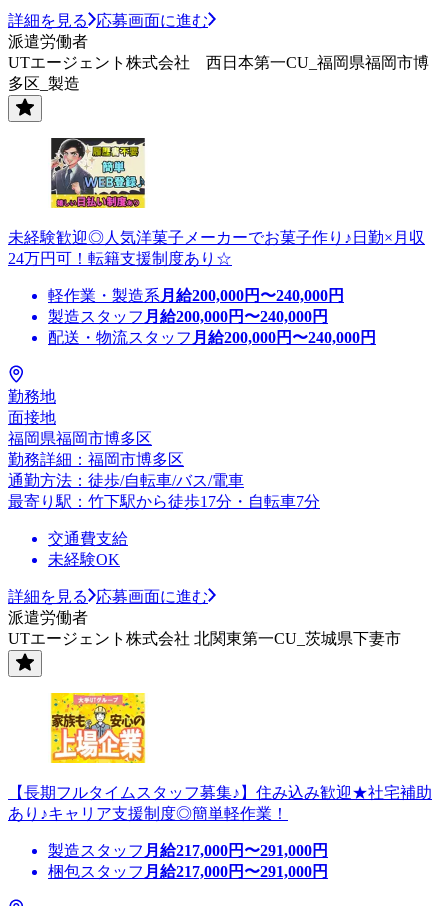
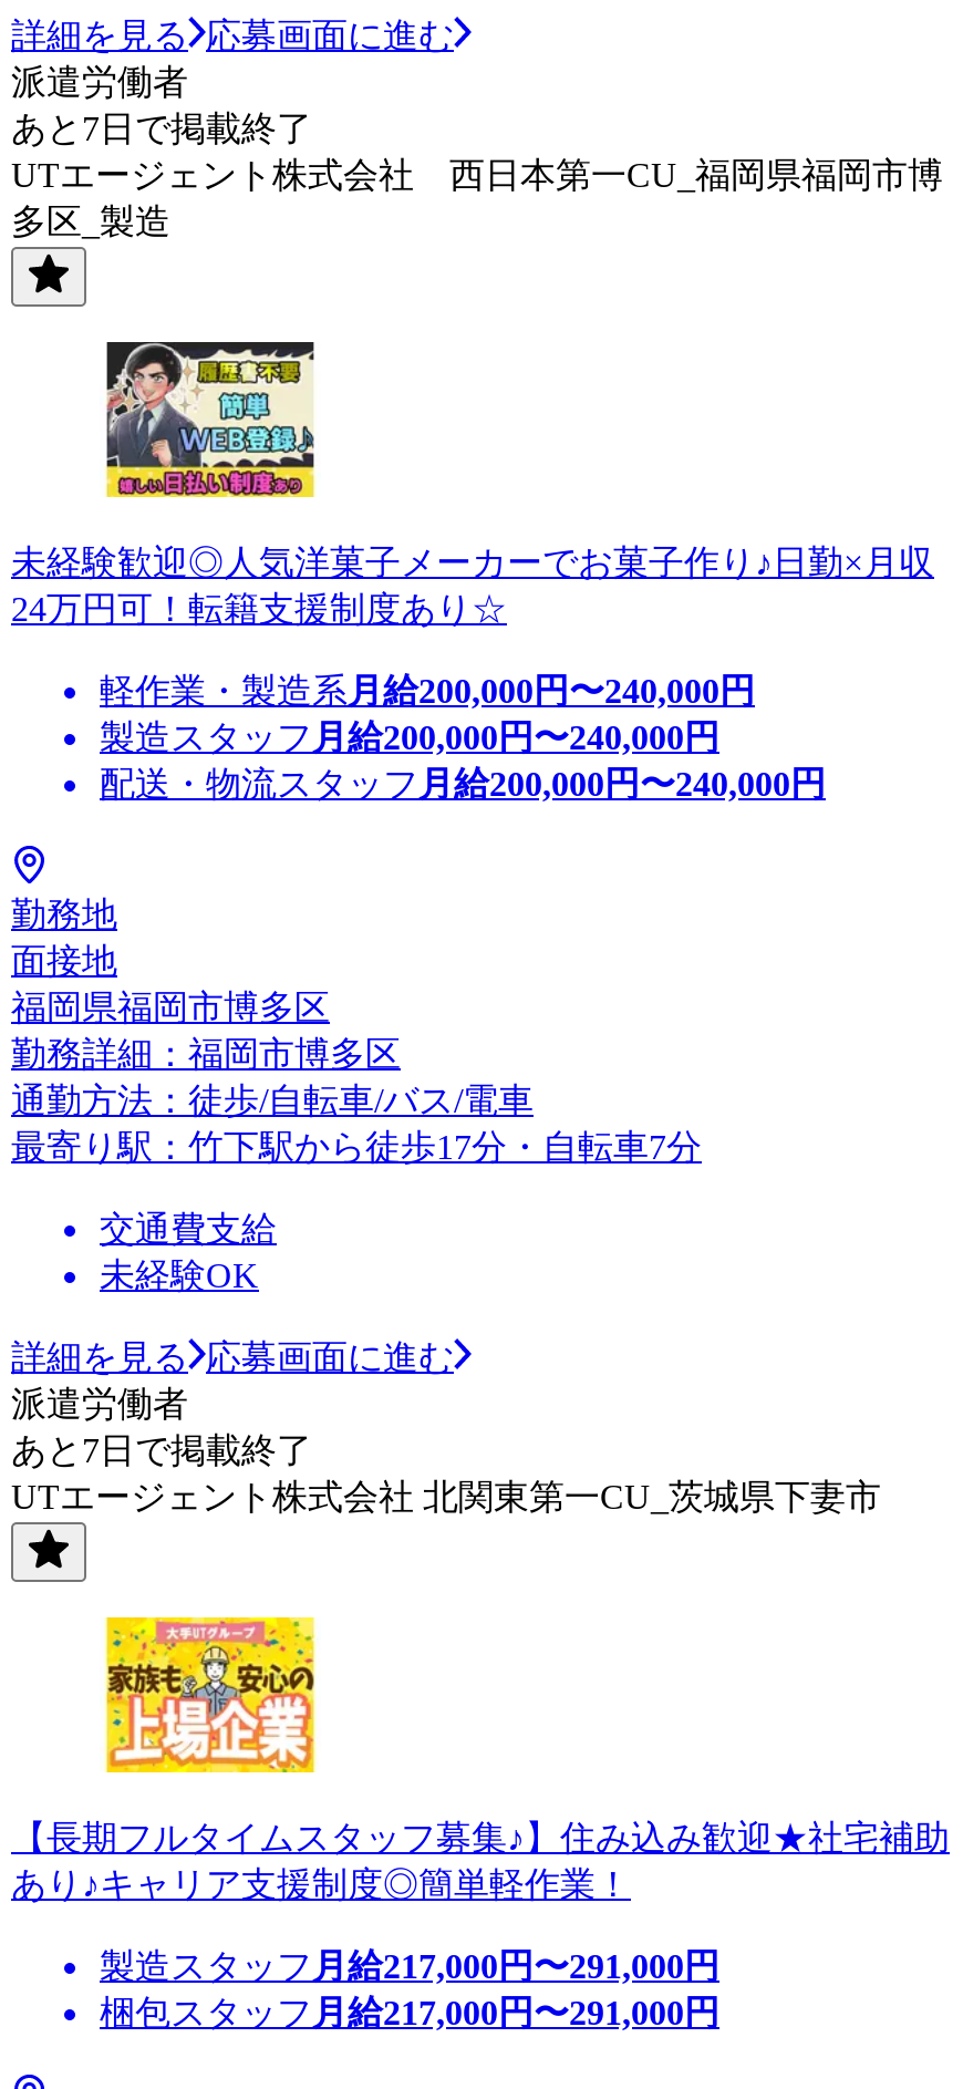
none -> [11,109,312,147] あと7日で掲載終了
none -> [11,1431,312,1469] あと7日で掲載終了

